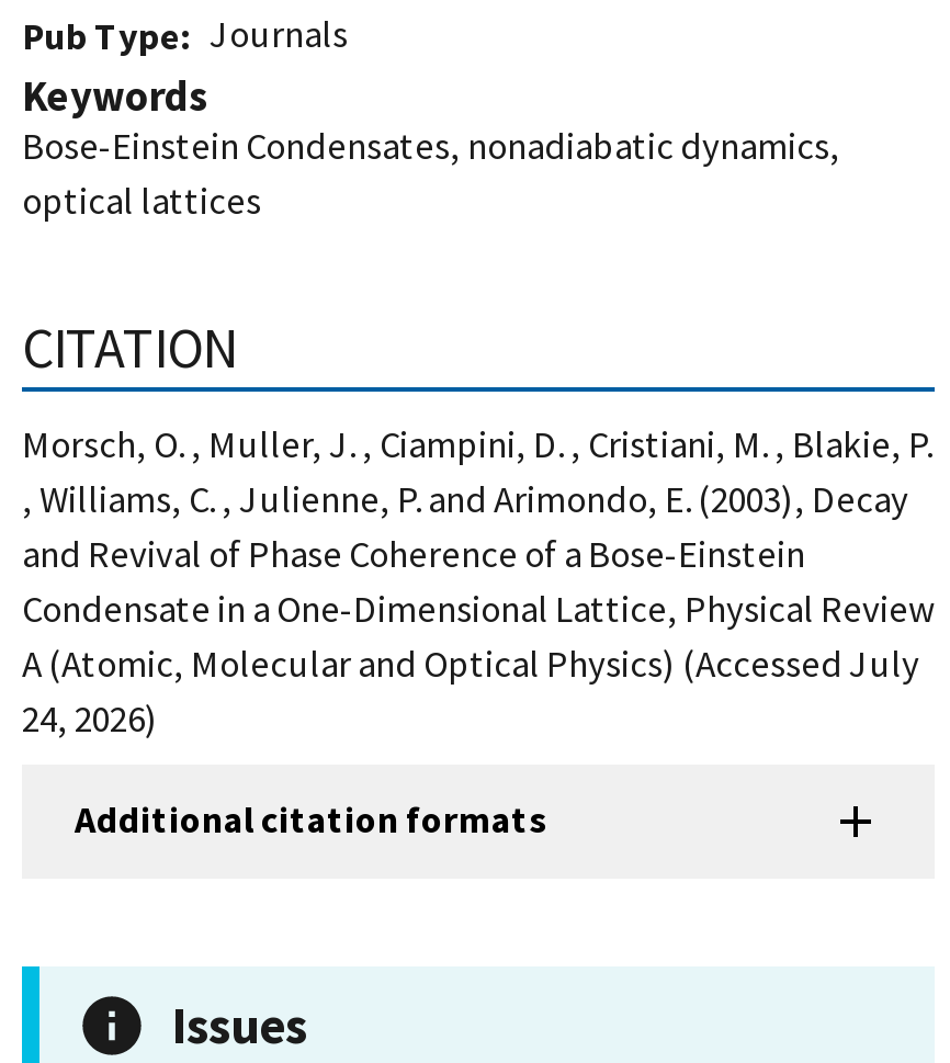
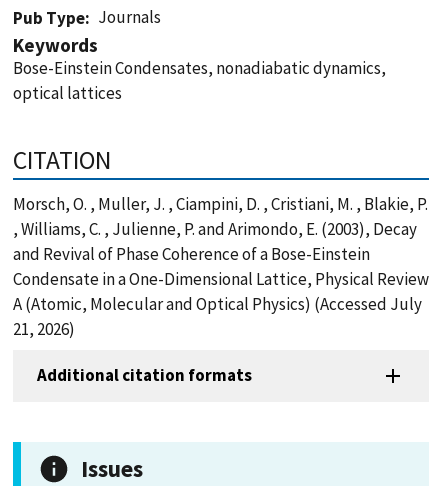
[22,694,158,742] 24, 2026) -> [13,318,75,340] 21, 2026)

